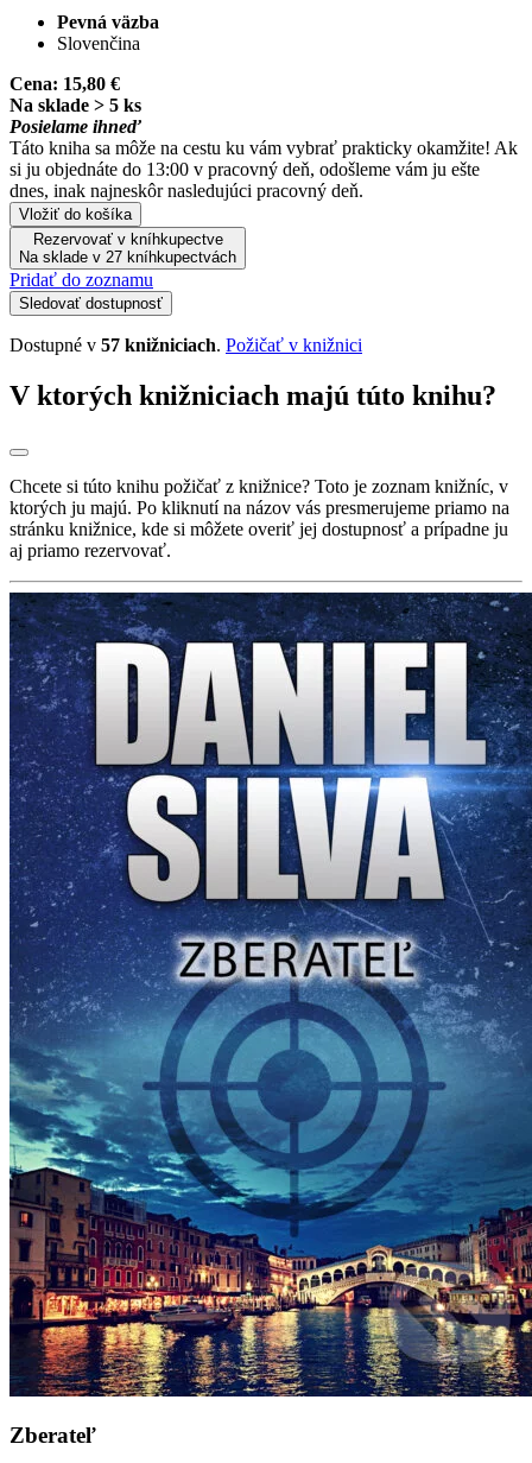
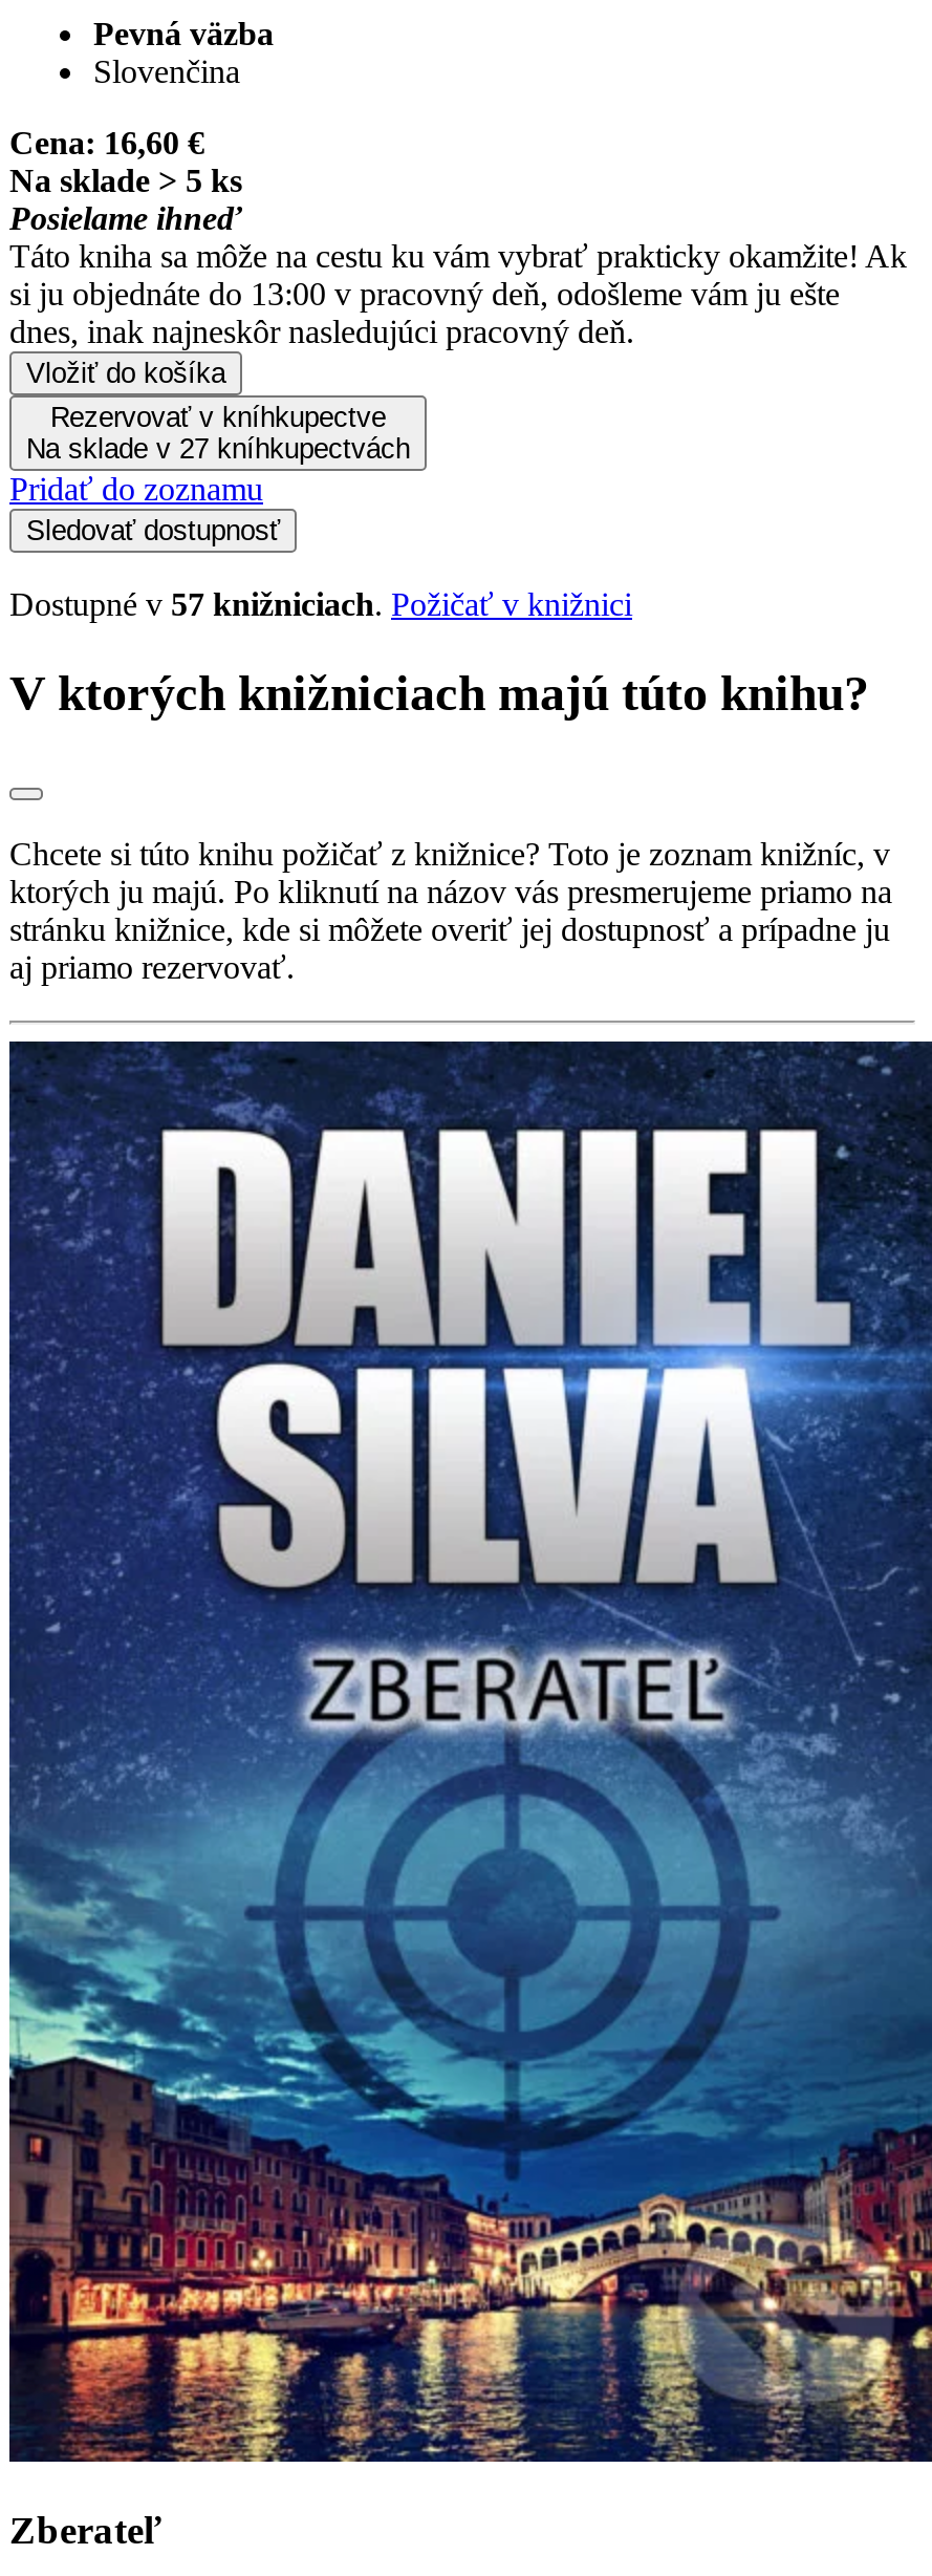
[9,73,120,94] Cena: 15,80 € -> [9,124,204,160] Cena: 16,60 €

